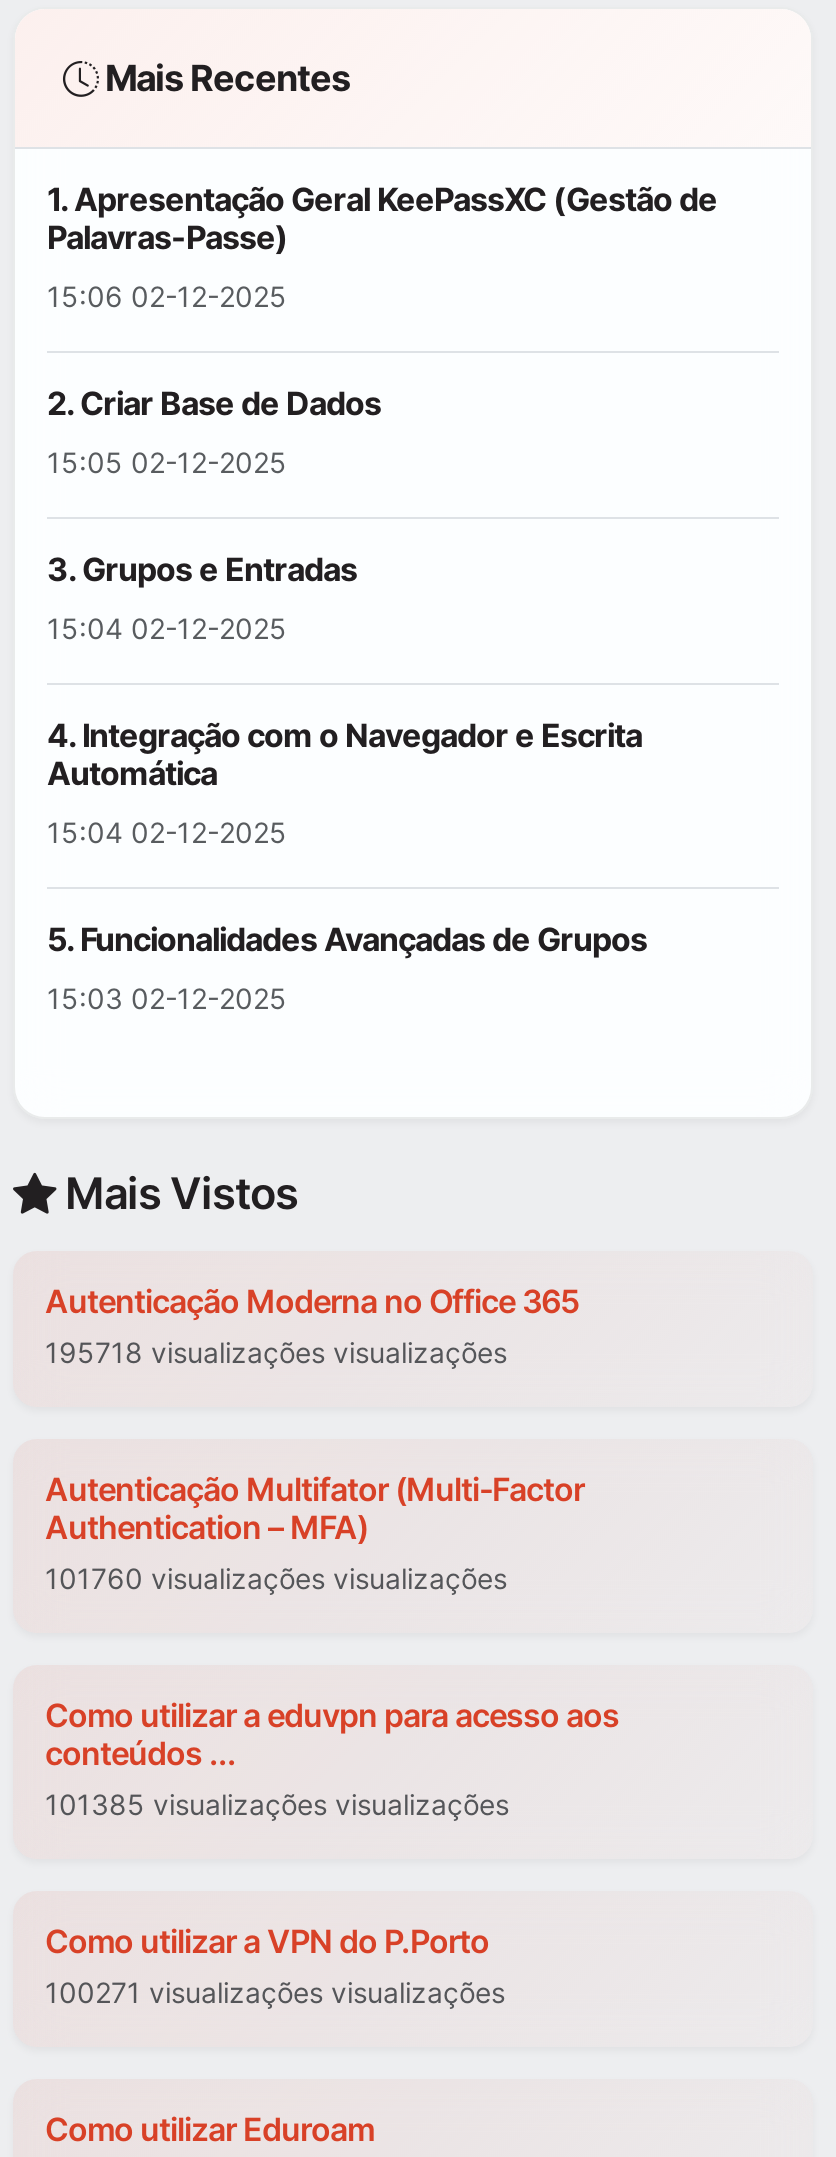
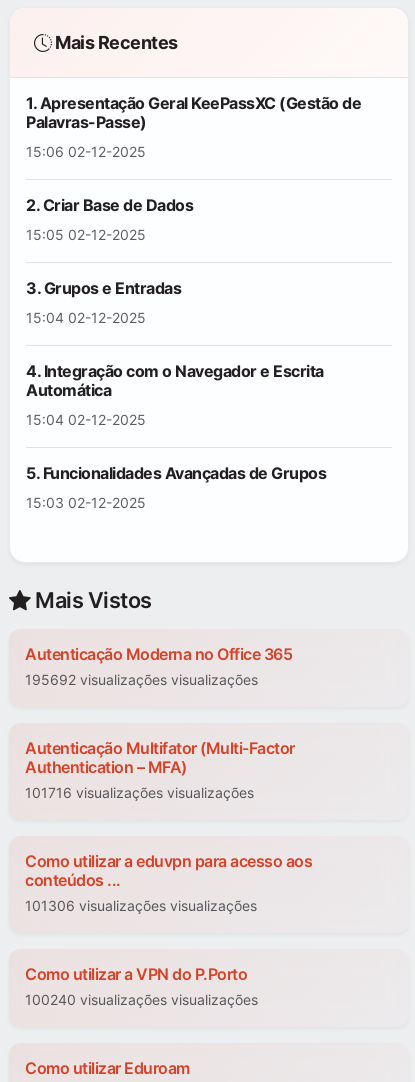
[45,1336,507,1370] 195718 visualizações visualizações -> [25,671,258,688] 195692 visualizações visualizações
[45,1562,507,1596] 101760 visualizações visualizações -> [25,784,254,801] 101716 visualizações visualizações
[45,1788,509,1822] 101385 visualizações visualizações -> [25,897,257,914] 101306 visualizações visualizações
[45,1976,505,2010] 100271 visualizações visualizações -> [25,991,258,1008] 100240 visualizações visualizações

